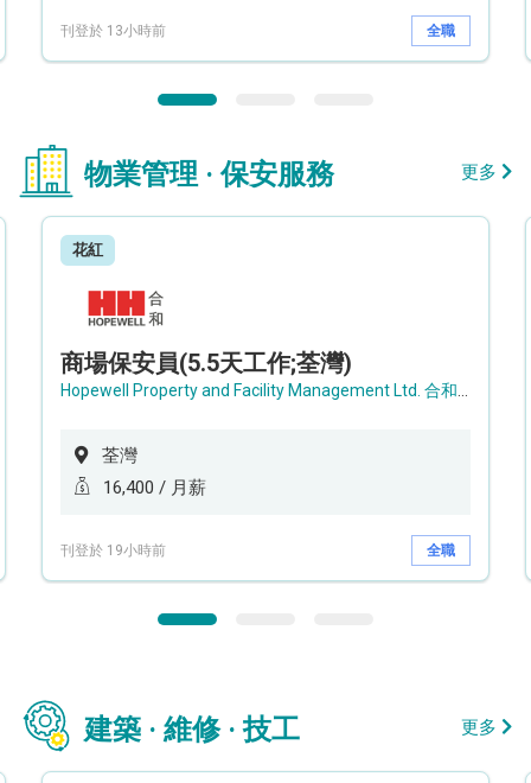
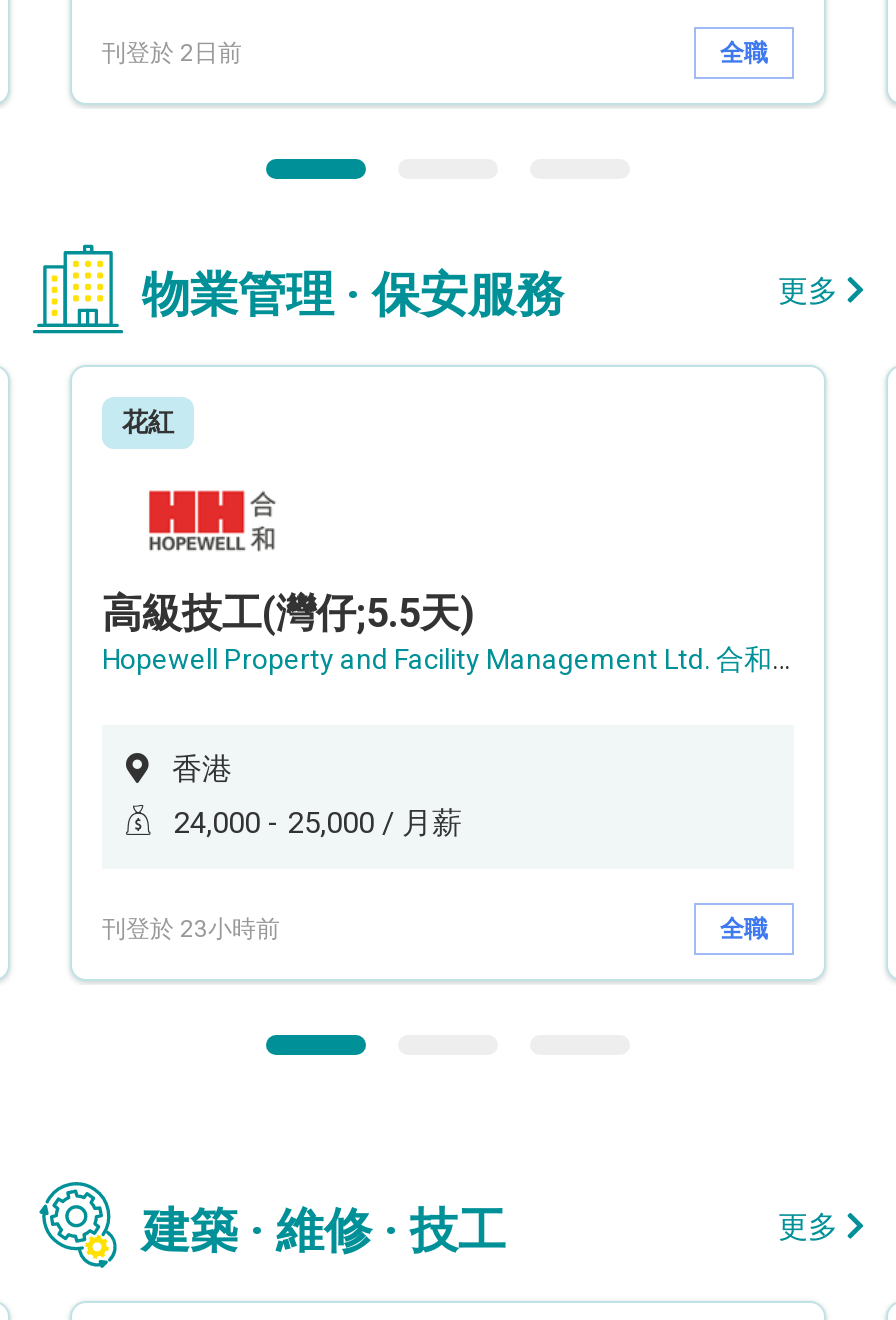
[60,22,166,39] 刊登於 13小時前 -> [102,38,242,66] 刊登於 2日前
[60,349,352,377] 商場保安員(5.5天工作;荃灣) -> [102,589,474,637] 高級技工(灣仔;5.5天)
[102,445,137,466] 荃灣 -> [172,751,232,787] 香港
[103,477,206,499] 16,400 / 月薪 -> [174,805,462,841] 24,000 - 25,000 / 月薪
[60,542,166,558] 刊登於 19小時前 -> [102,914,280,942] 刊登於 23小時前

